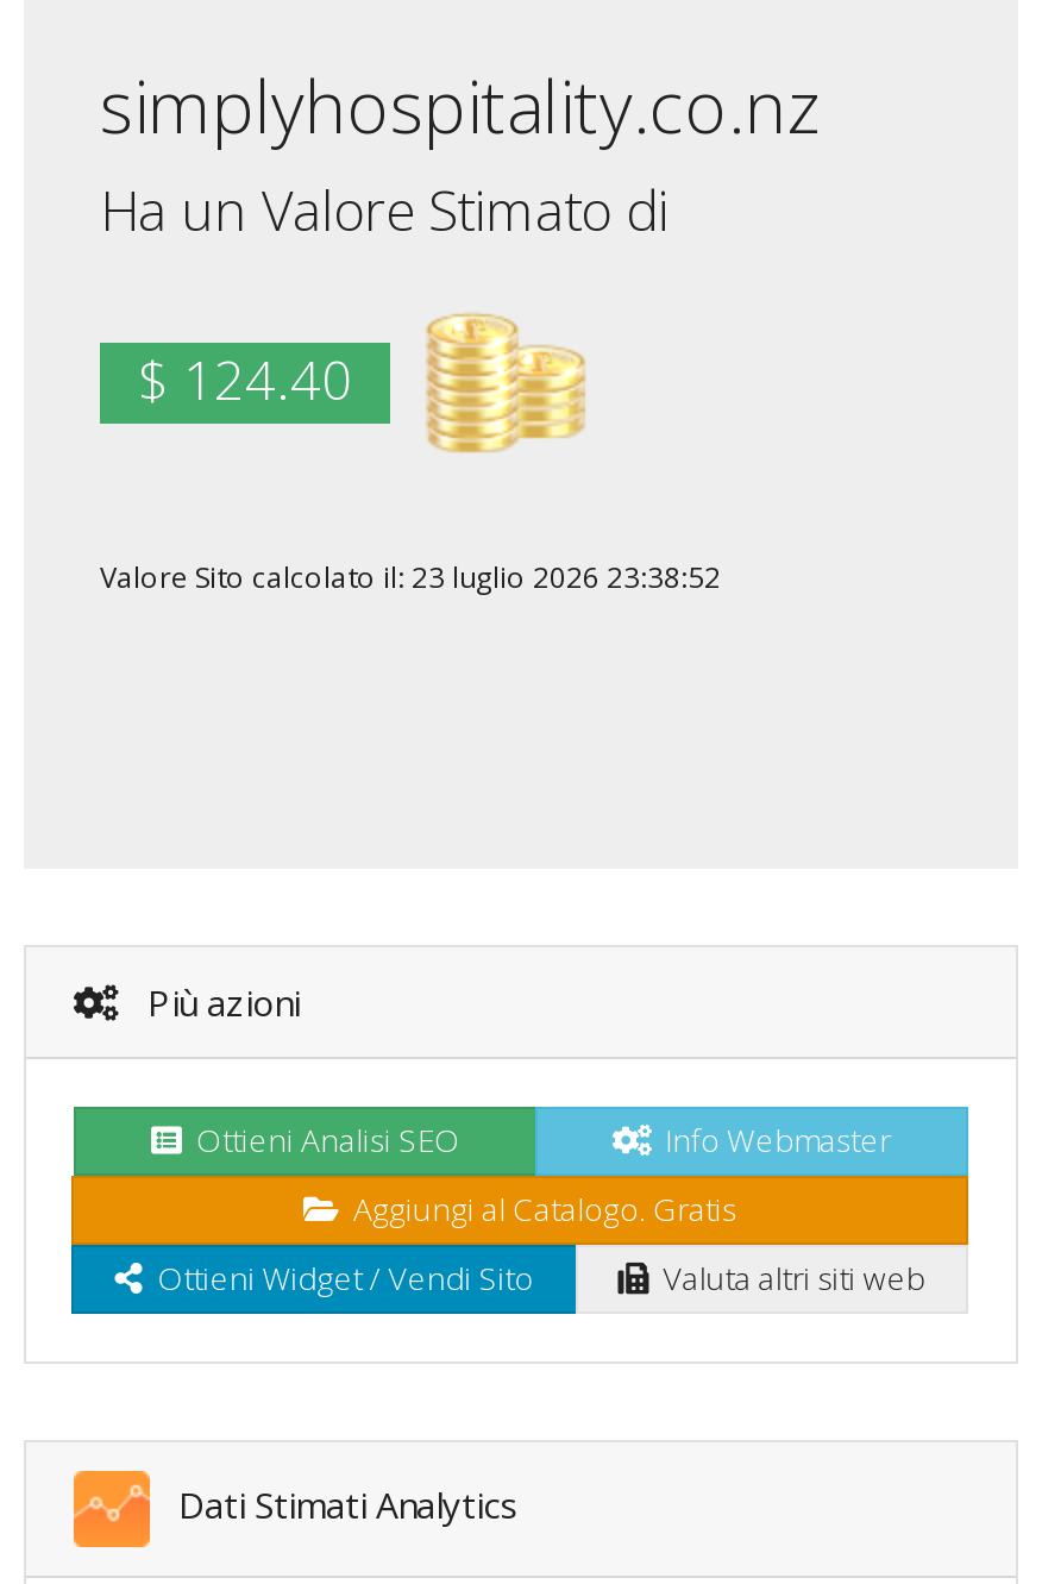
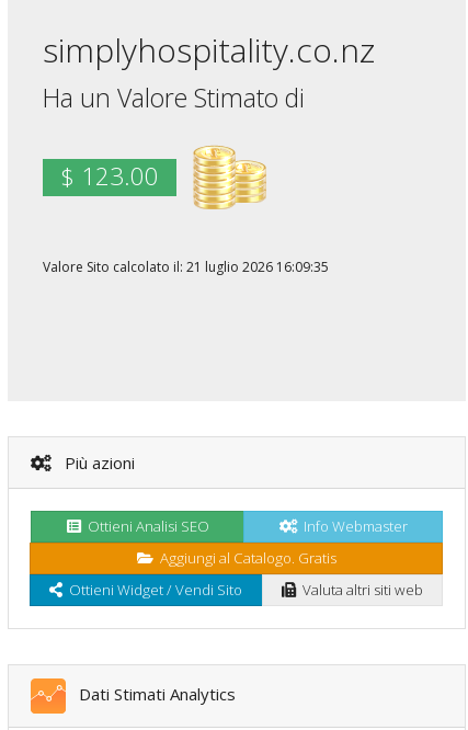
[138,344,352,418] $ 124.40 -> [60,159,159,193] $ 123.00
[100,558,721,598] Valore Sito calcolato il: 23 luglio 2026 23:38:52 -> [43,258,329,277] Valore Sito calcolato il: 21 luglio 2026 16:09:35

